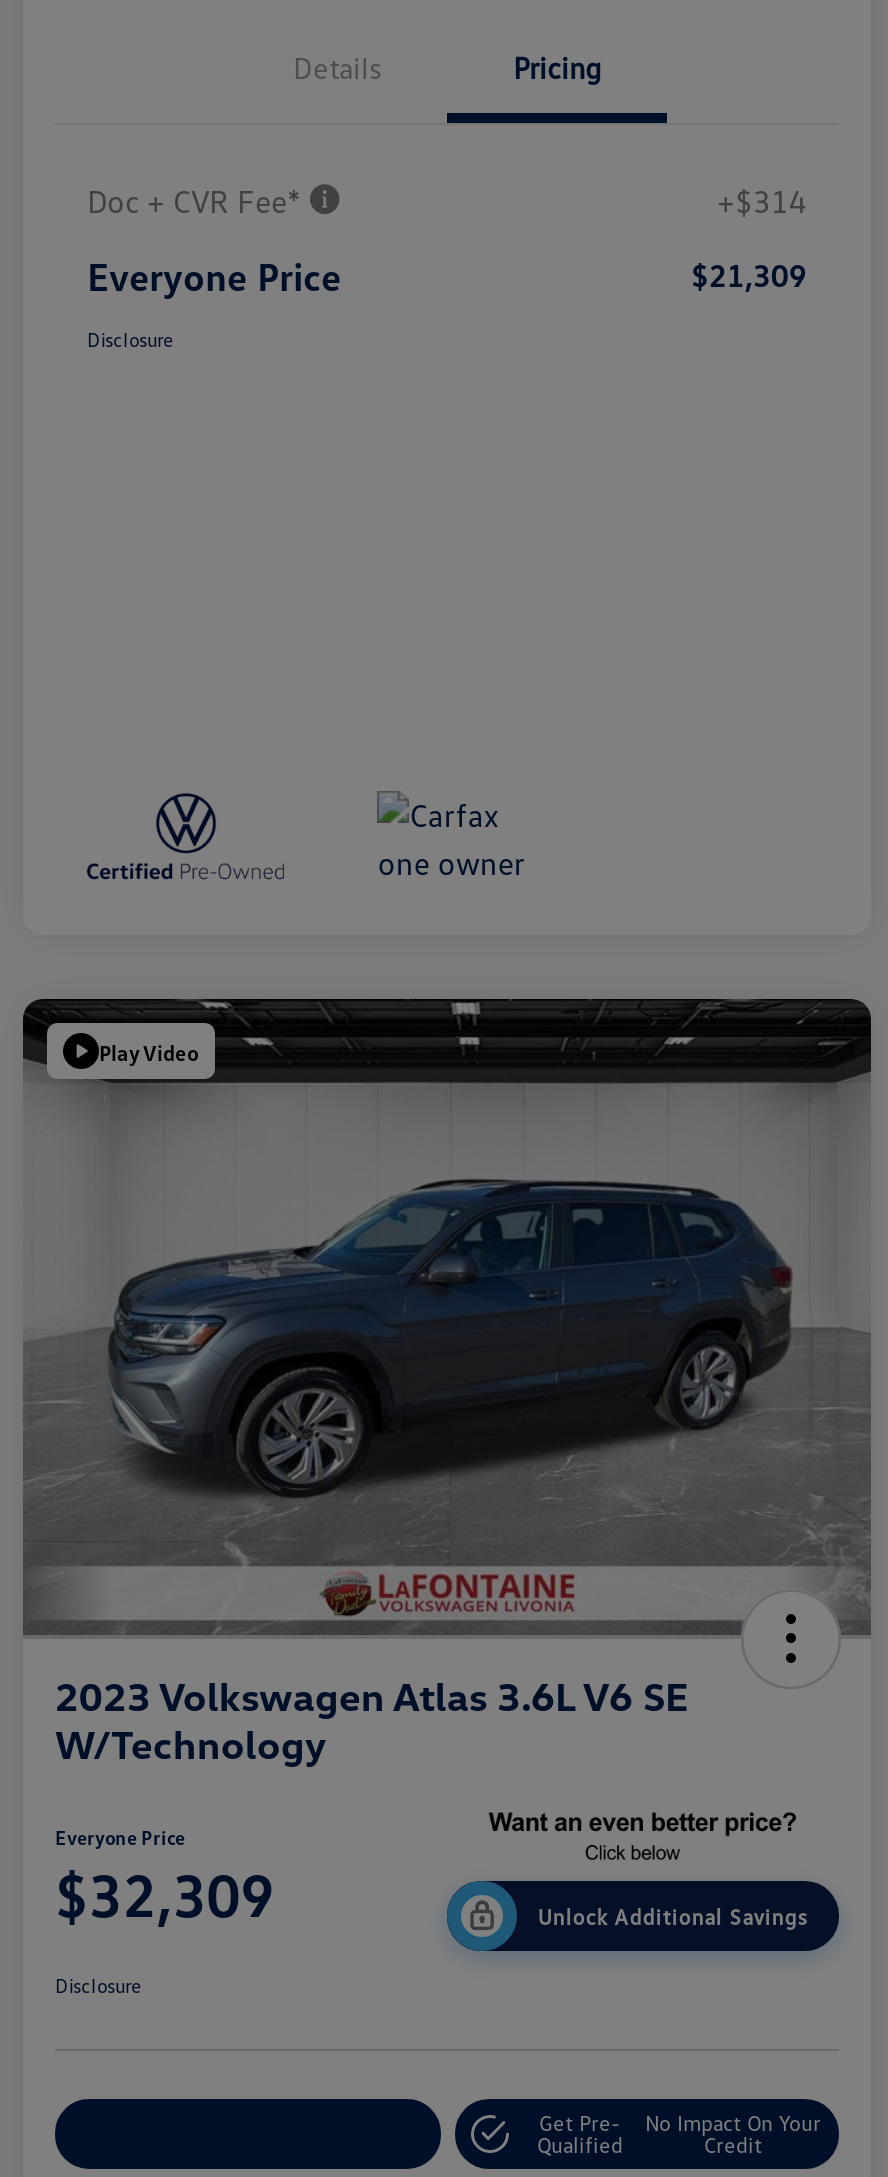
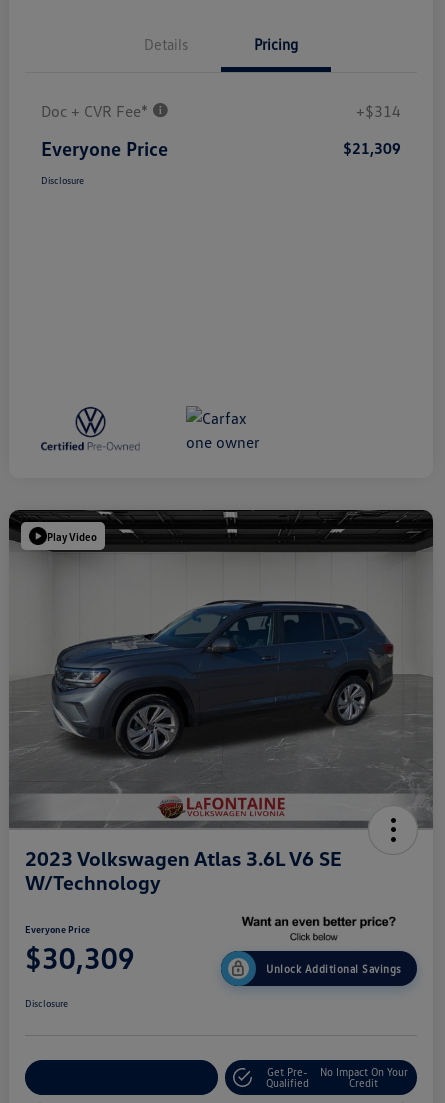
[55,1857,275,1931] $32,309 -> [25,939,135,976] $30,309

